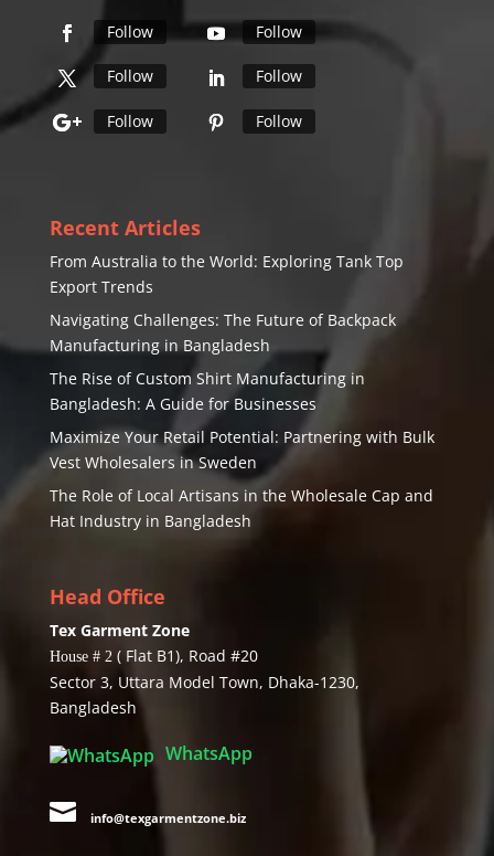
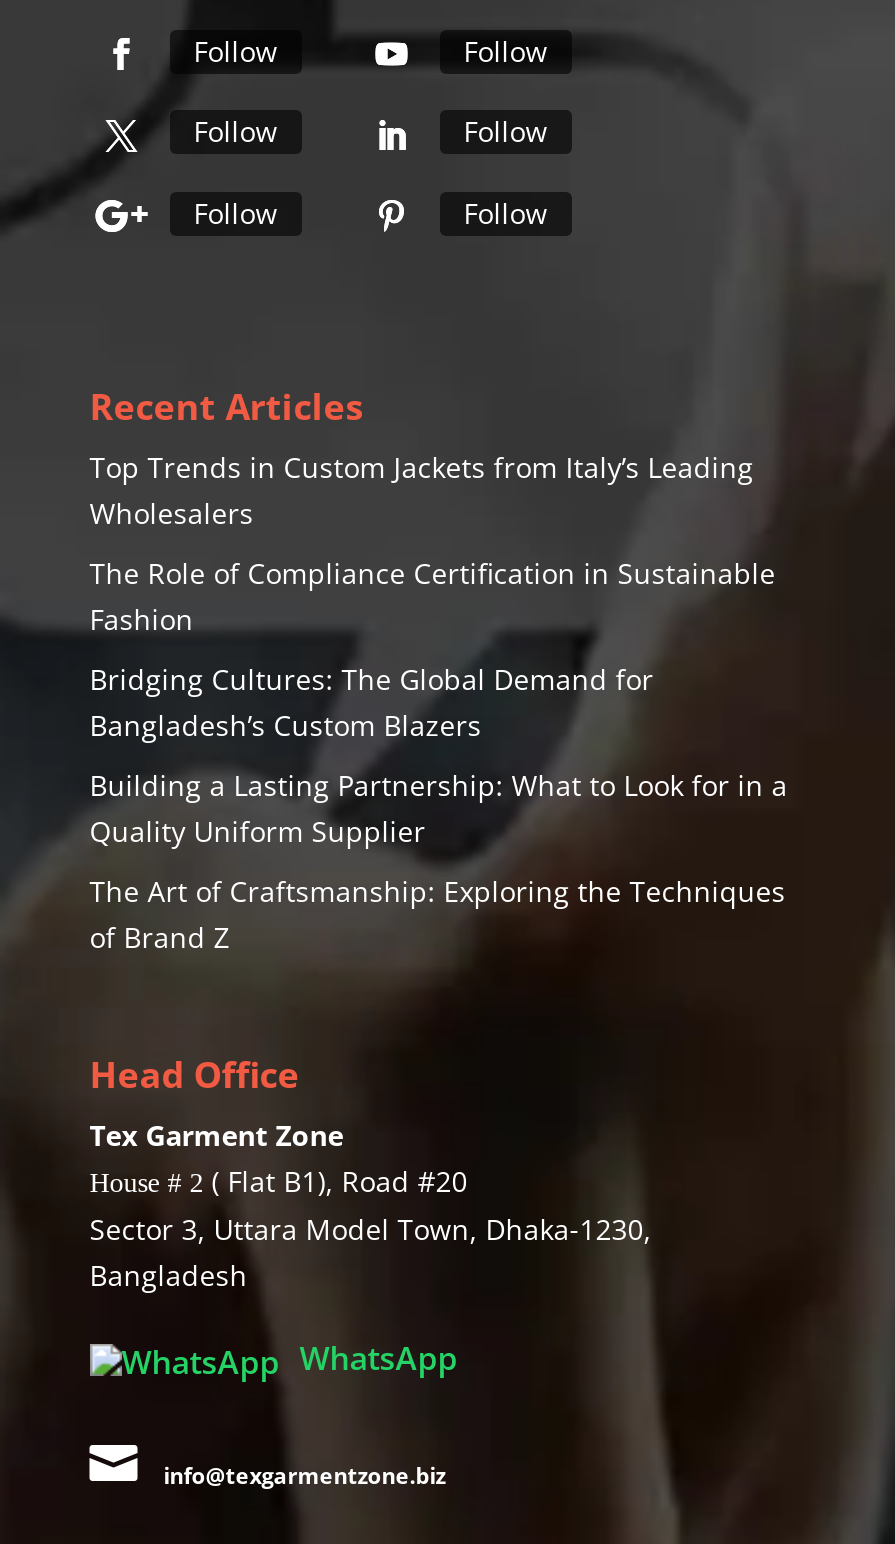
[49,251,403,297] From Australia to the World: Exploring Tank Top | Export Trends -> [90,448,754,532] Top Trends in Custom Jackets from Italy’s Leading | Wholesalers
[49,309,396,356] Navigating Challenges: The Future of Backpack | Manufacturing in Bangladesh -> [90,554,776,638] The Role of Compliance Certification in Sustainable | Fashion
[49,368,365,414] The Rise of Custom Shirt Manufacturing in | Bangladesh: A Guide for Businesses -> [90,660,654,744] Bridging Cultures: The Global Demand for | Bangladesh’s Custom Blazers
[49,427,434,473] Maximize Your Retail Potential: Partnering with Bulk | Vest Wholesalers in Sweden -> [90,766,788,850] Building a Lasting Partnership: What to Look for in a | Quality Uniform Supplier
[49,485,433,531] The Role of Local Artisans in the Wholesale Cap and | Hat Industry in Bangladesh -> [90,872,786,956] The Art of Craftsmanship: Exploring the Techniques | of Brand Z

